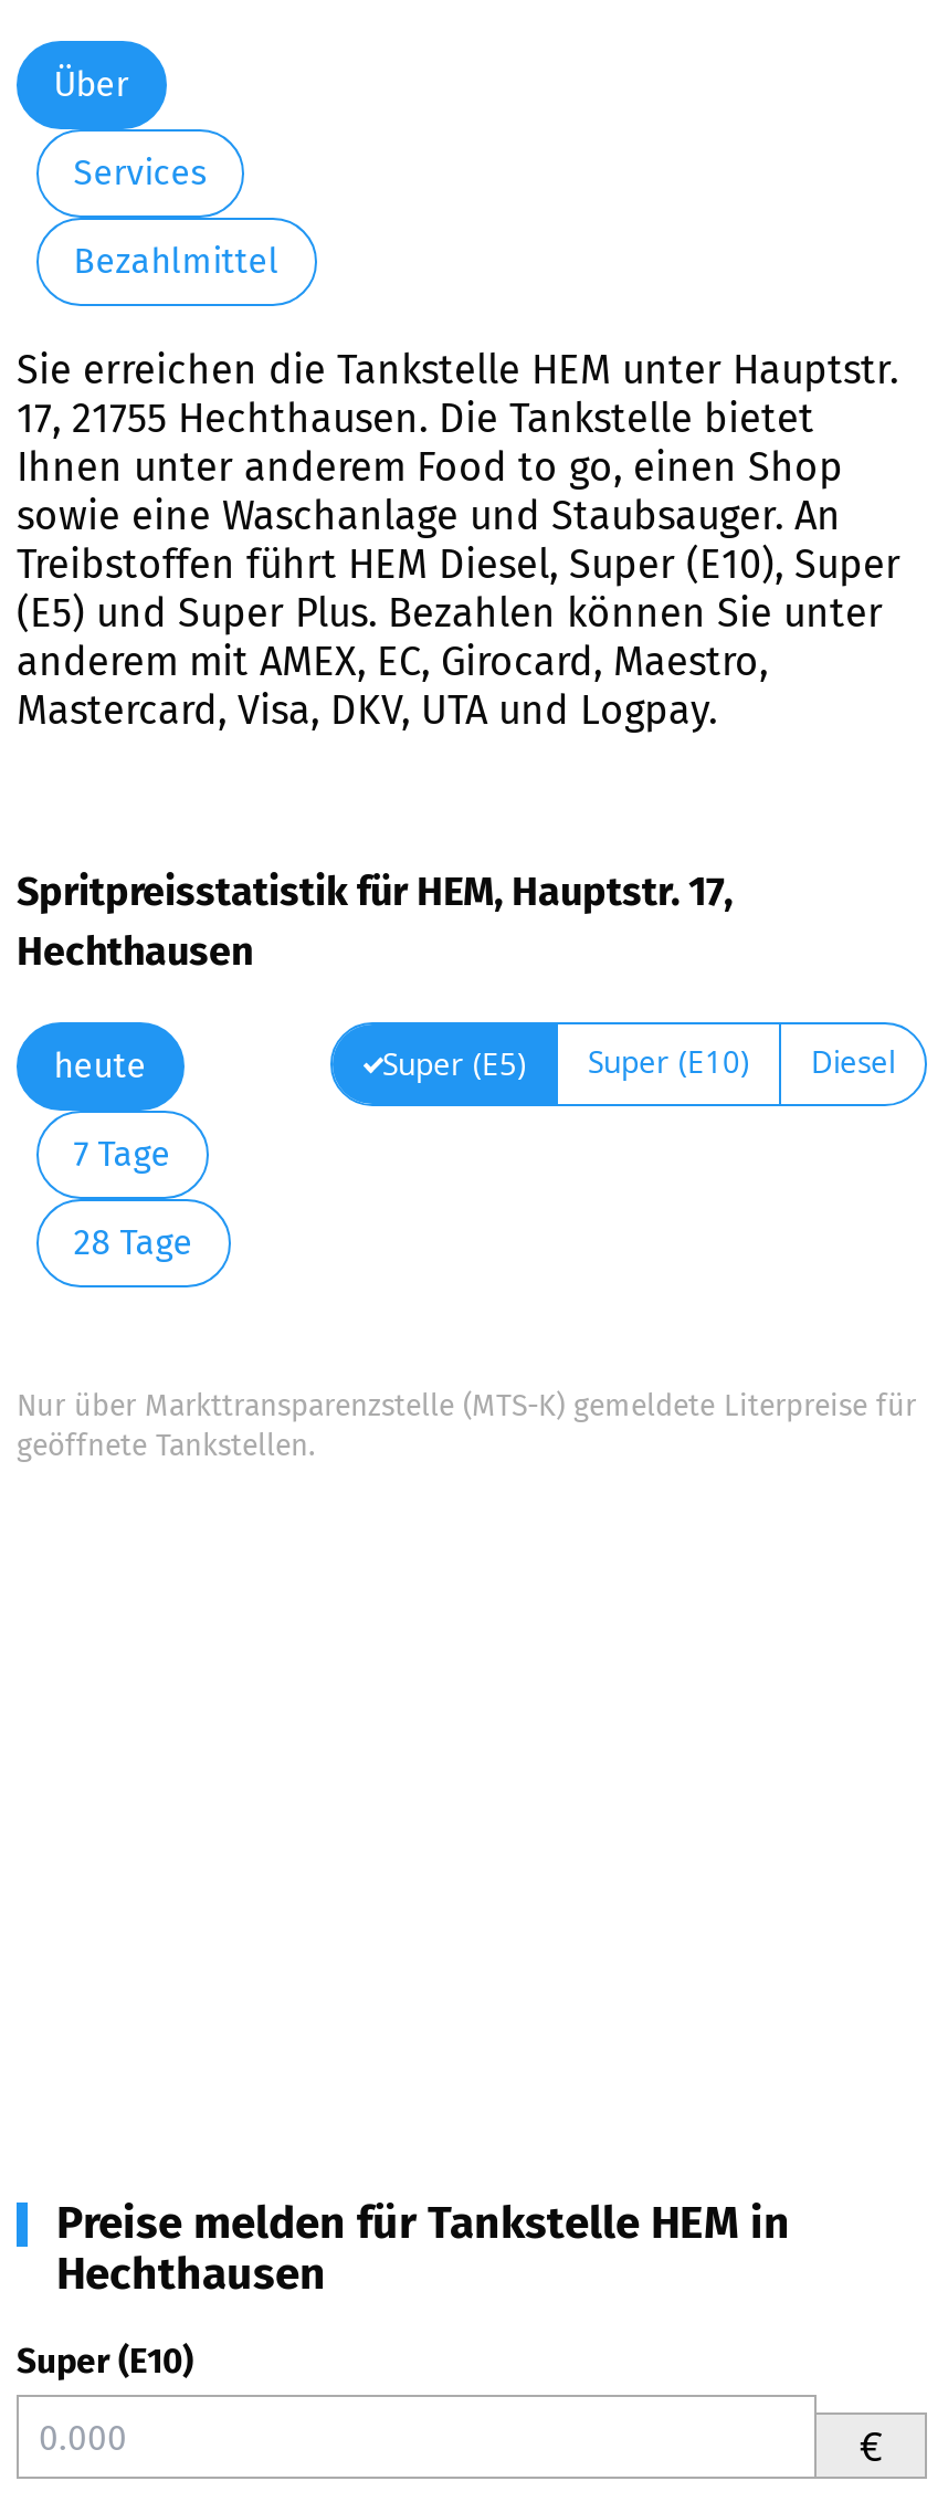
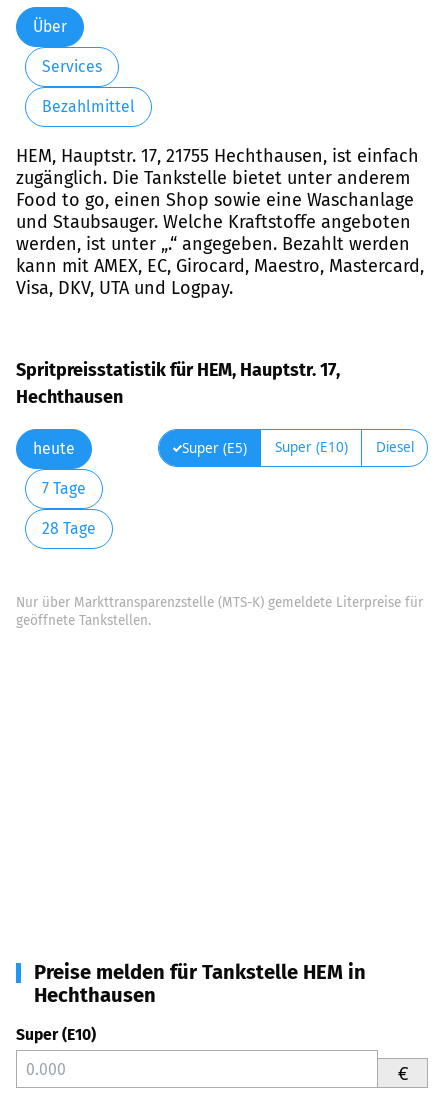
[17,345,900,734] Sie erreichen die Tankstelle HEM unter Hauptstr. | 17, 21755 Hechthausen. Die Tankstelle bietet | Ihnen unter anderem Food to go, einen Shop | sowie eine Waschanlage und Staubsauger. An | Treibstoffen führt HEM Diesel, Super (E10), Super | (E5) und Super Plus. Bezahlen können Sie unter | anderem mit AMEX, EC, Girocard, Maestro, | Mastercard, Visa, DKV, UTA und Logpay. -> [16,144,424,298] HEM, Hauptstr. 17, 21755 Hechthausen, ist einfach | zugänglich. Die Tankstelle bietet unter anderem | Food to go, einen Shop sowie eine Waschanlage | und Staubsauger. Welche Kraftstoffe angeboten | werden, ist unter „.“ angegeben. Bezahlt werden | kann mit AMEX, EC, Girocard, Maestro, Mastercard, | Visa, DKV, UTA und Logpay.

